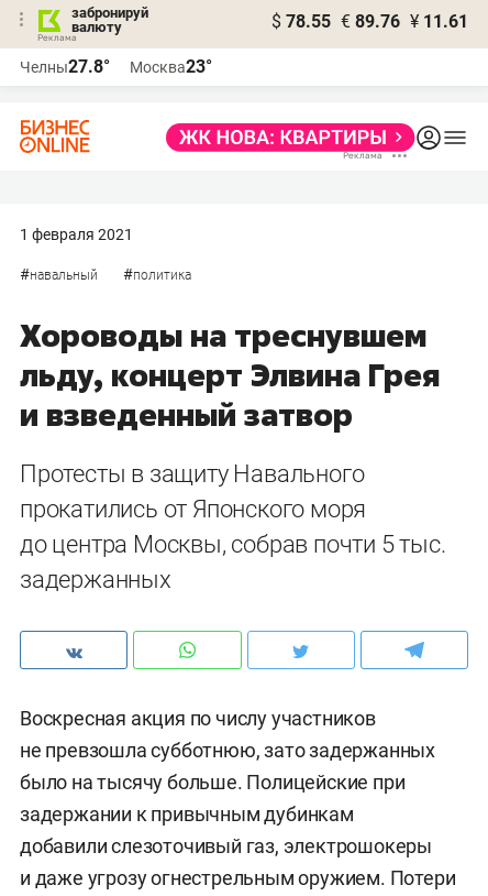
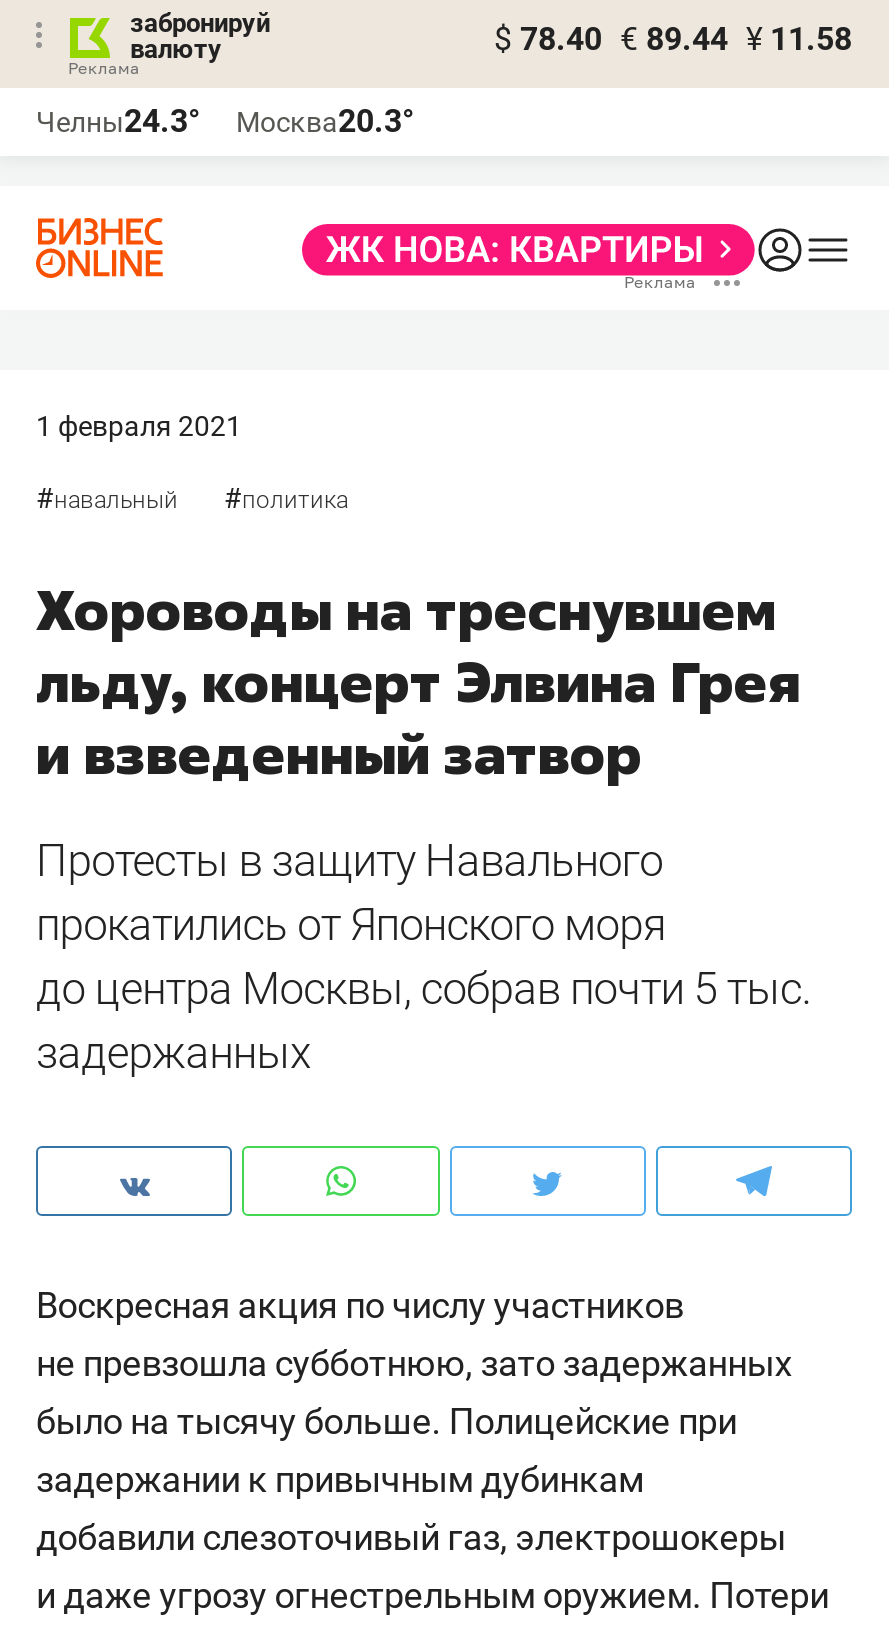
[271,11,468,32] $ 78.55 € 89.76 ¥ 11.61 -> [494,20,852,58] $ 78.40 € 89.44 ¥ 11.58
[20,56,110,77] Челны27.8° -> [36,102,200,140] Челны24.3°
[130,56,212,77] Москва23° -> [236,102,414,140] Москва20.3°

